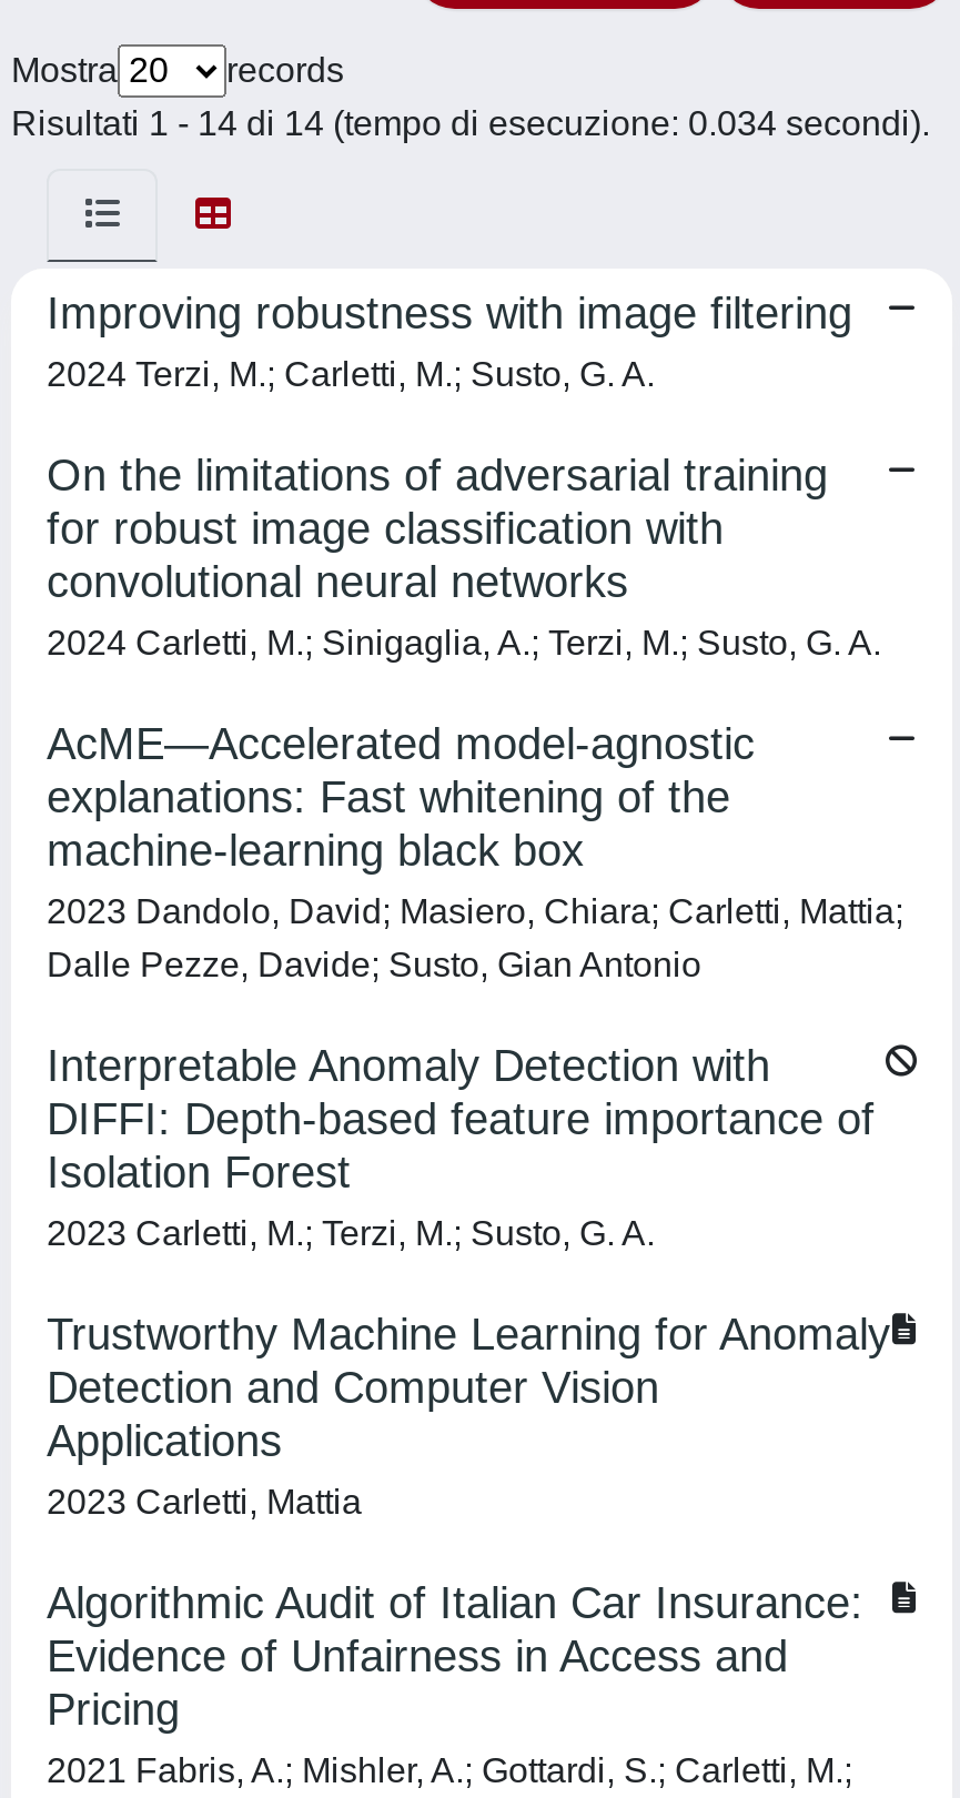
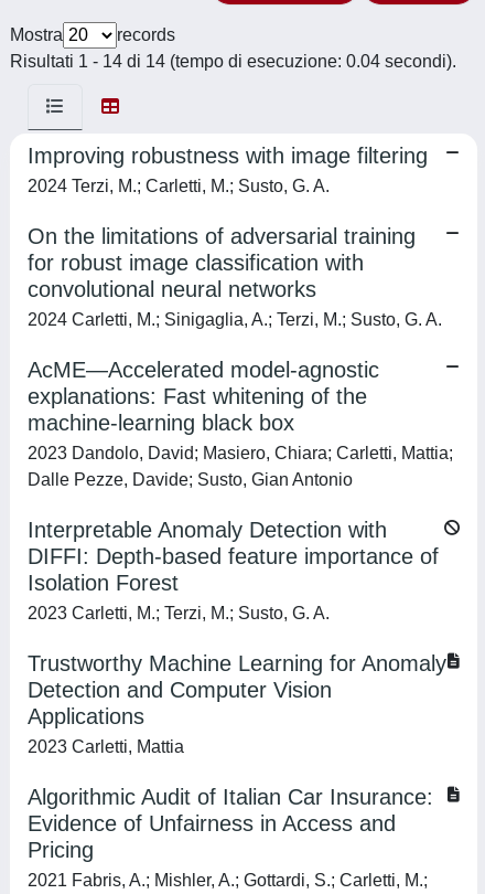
[11,104,930,142] Risultati 1 - 14 di 14 (tempo di esecuzione: 0.034 secondi). -> [10,52,456,71] Risultati 1 - 14 di 14 (tempo di esecuzione: 0.04 secondi).

